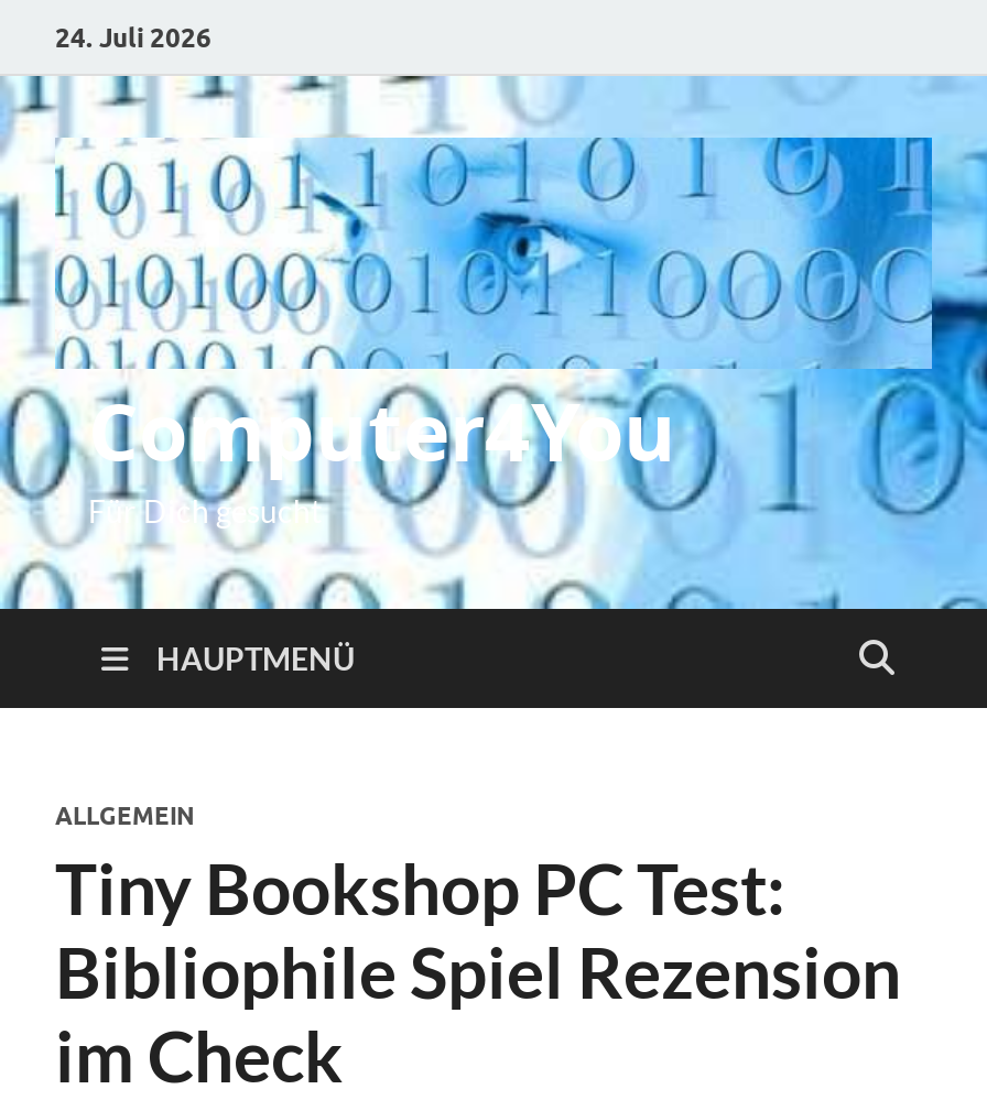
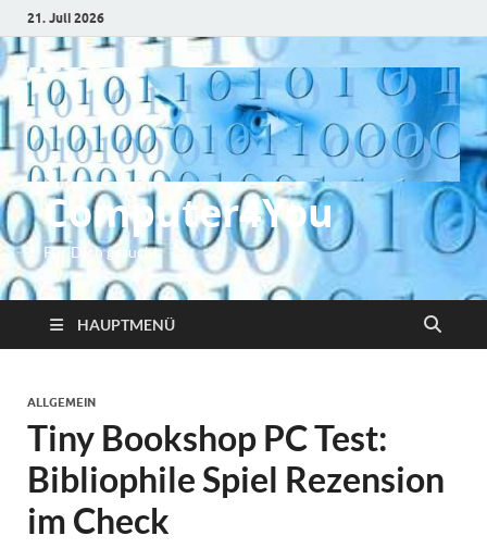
[55,20,211,53] 24. Juli 2026 -> [27,9,104,26] 21. Juli 2026

